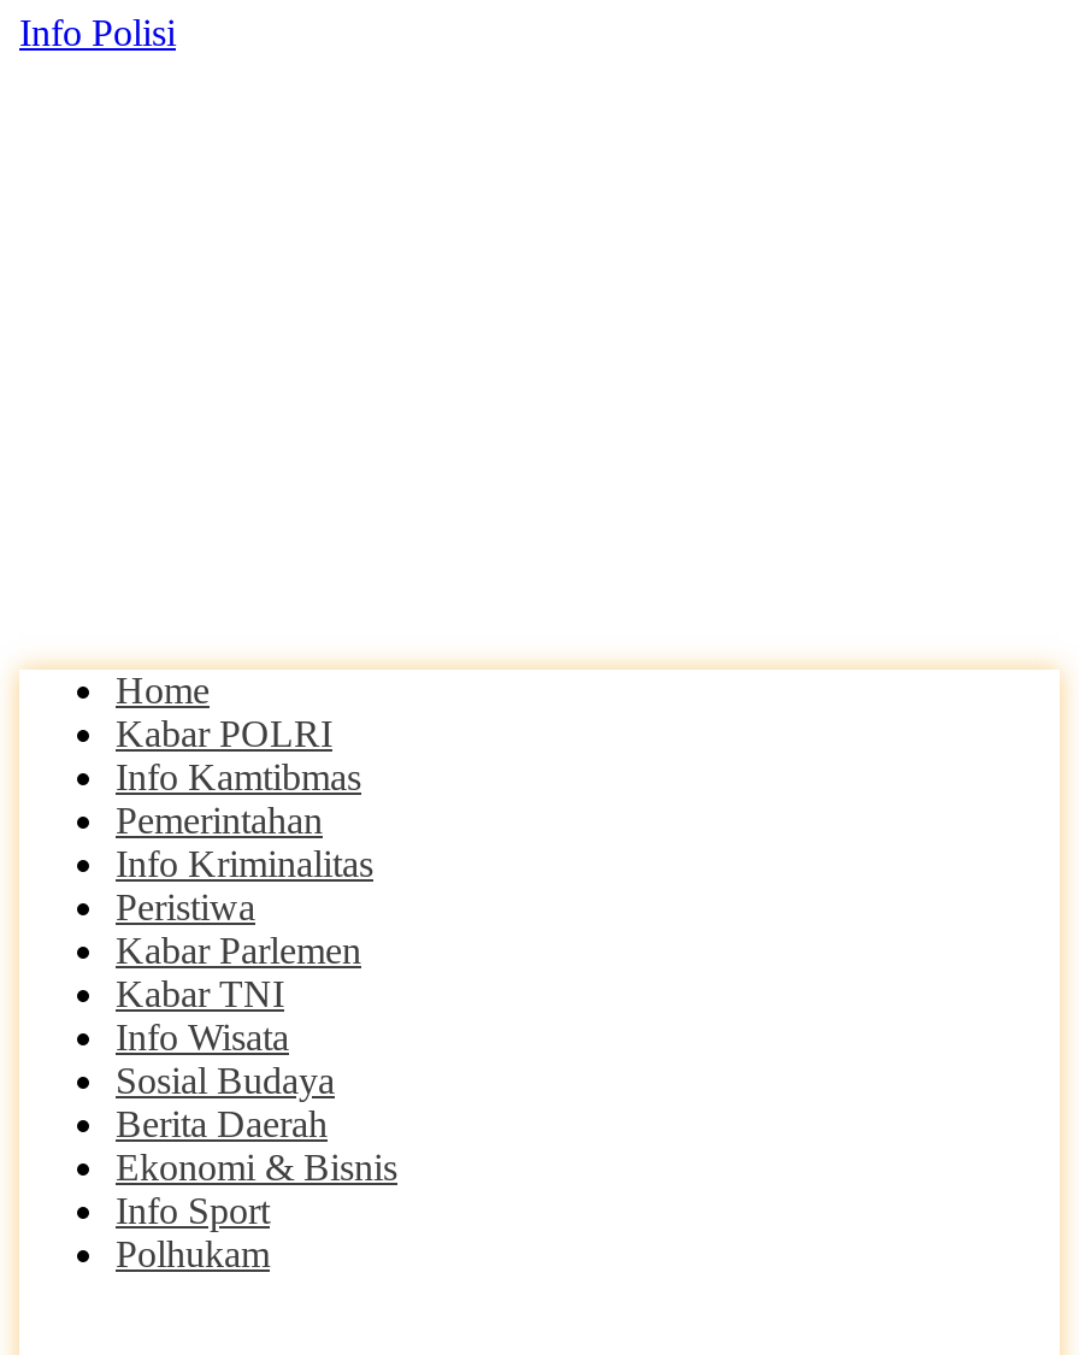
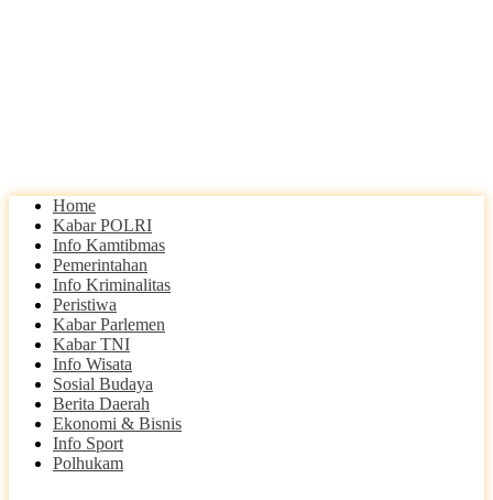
[19,12,176,53] Info Polisi -> none

